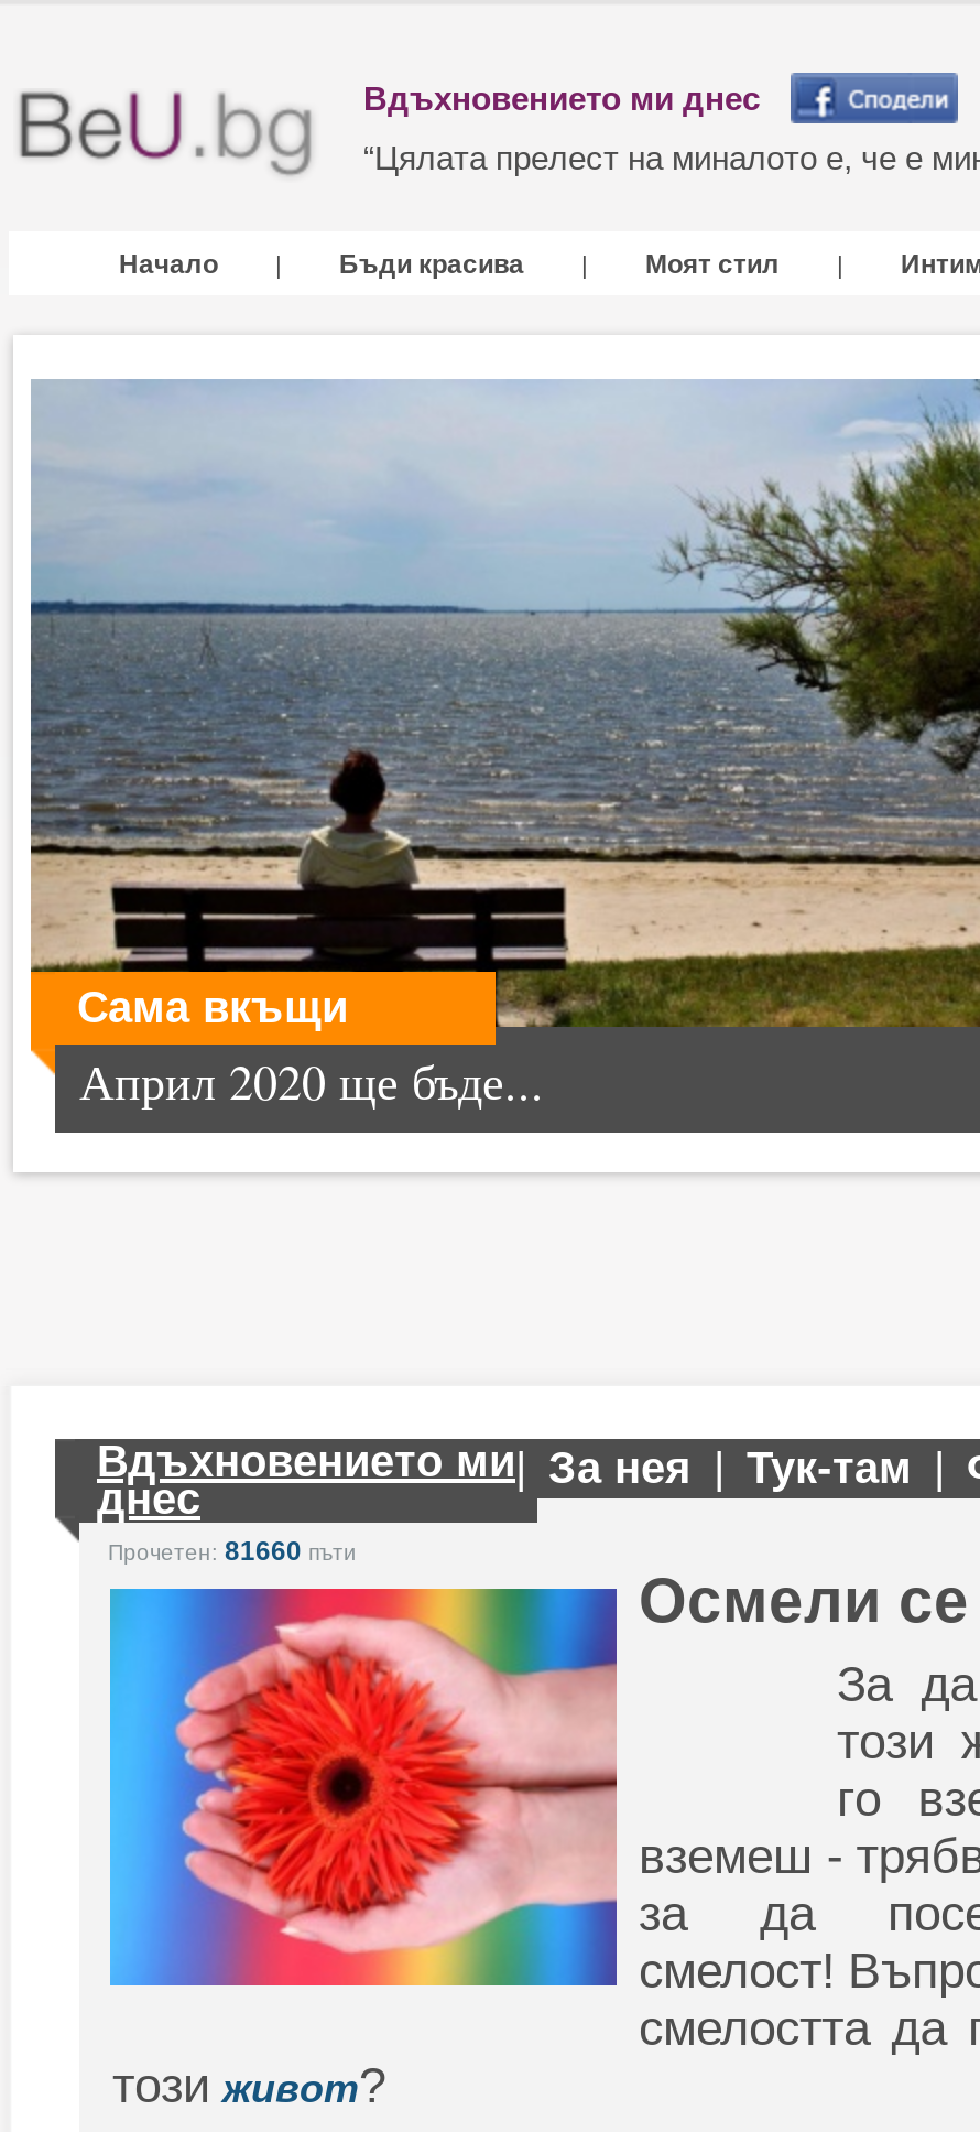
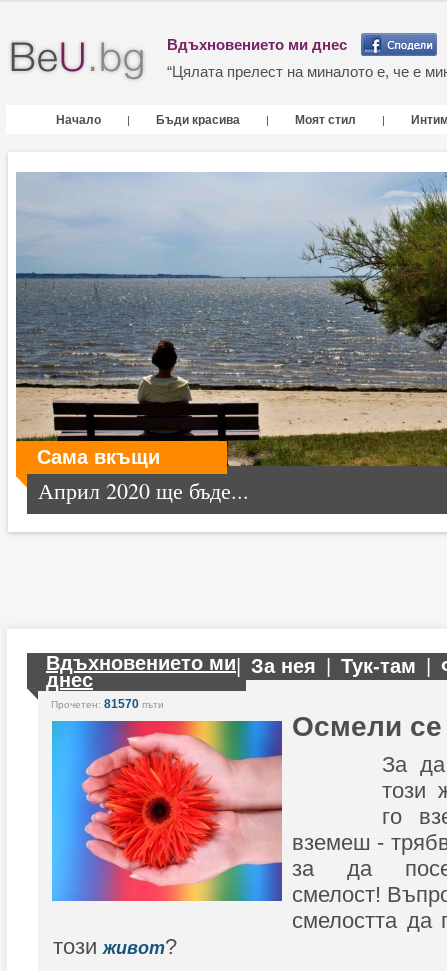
[108,1536,357,1567] Прочетен: 81660 пъти -> [51,697,164,711] Прочетен: 81570 пъти

